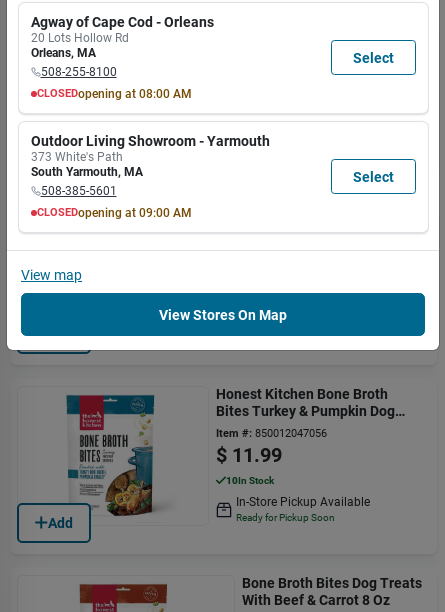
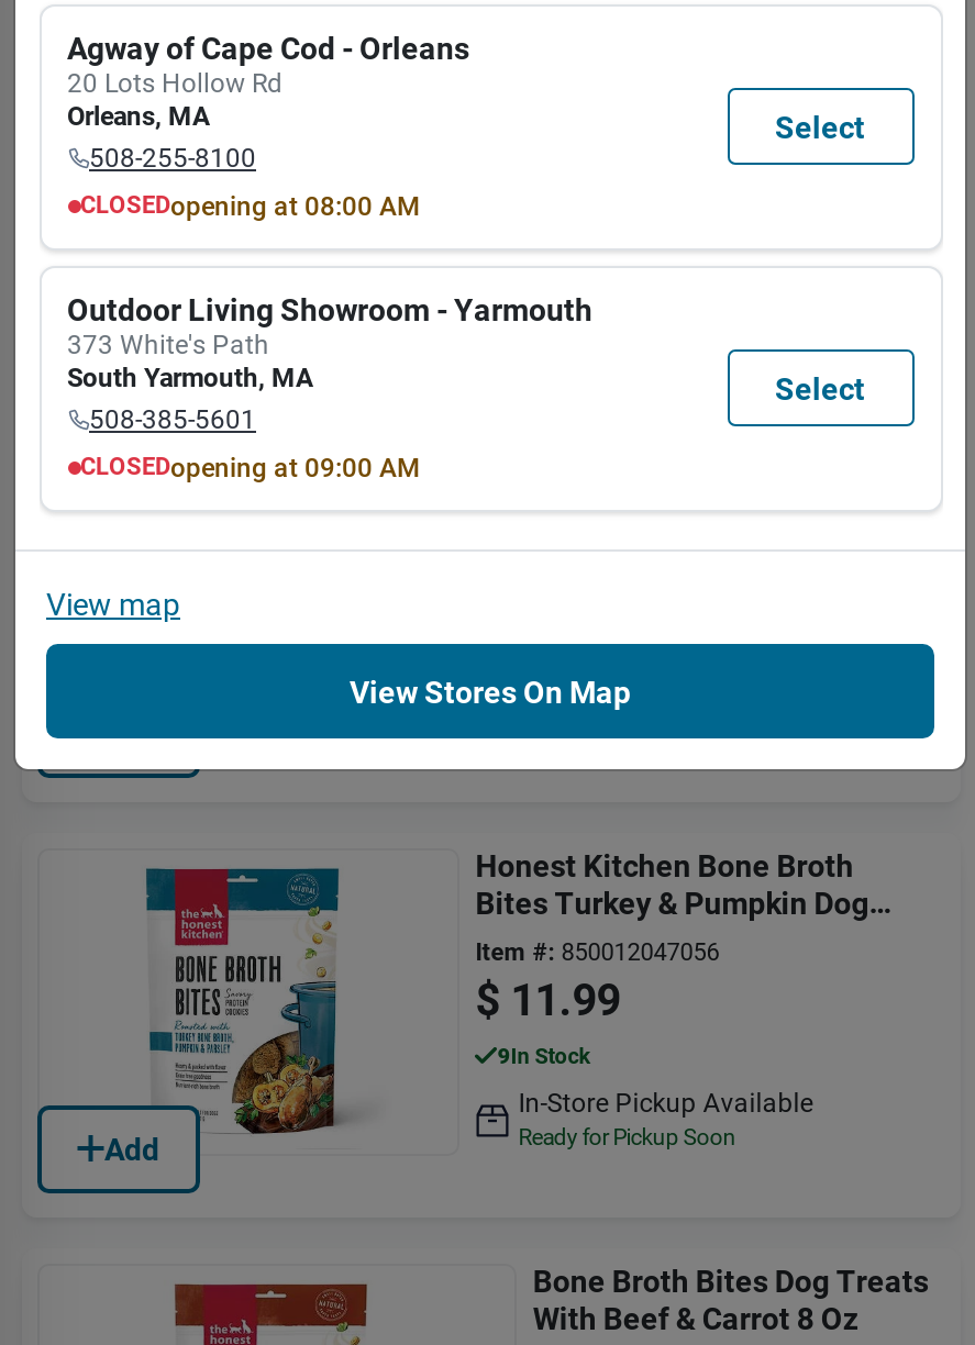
[226,474,274,485] 10In Stock -> [498,1043,590,1067] 9In Stock

